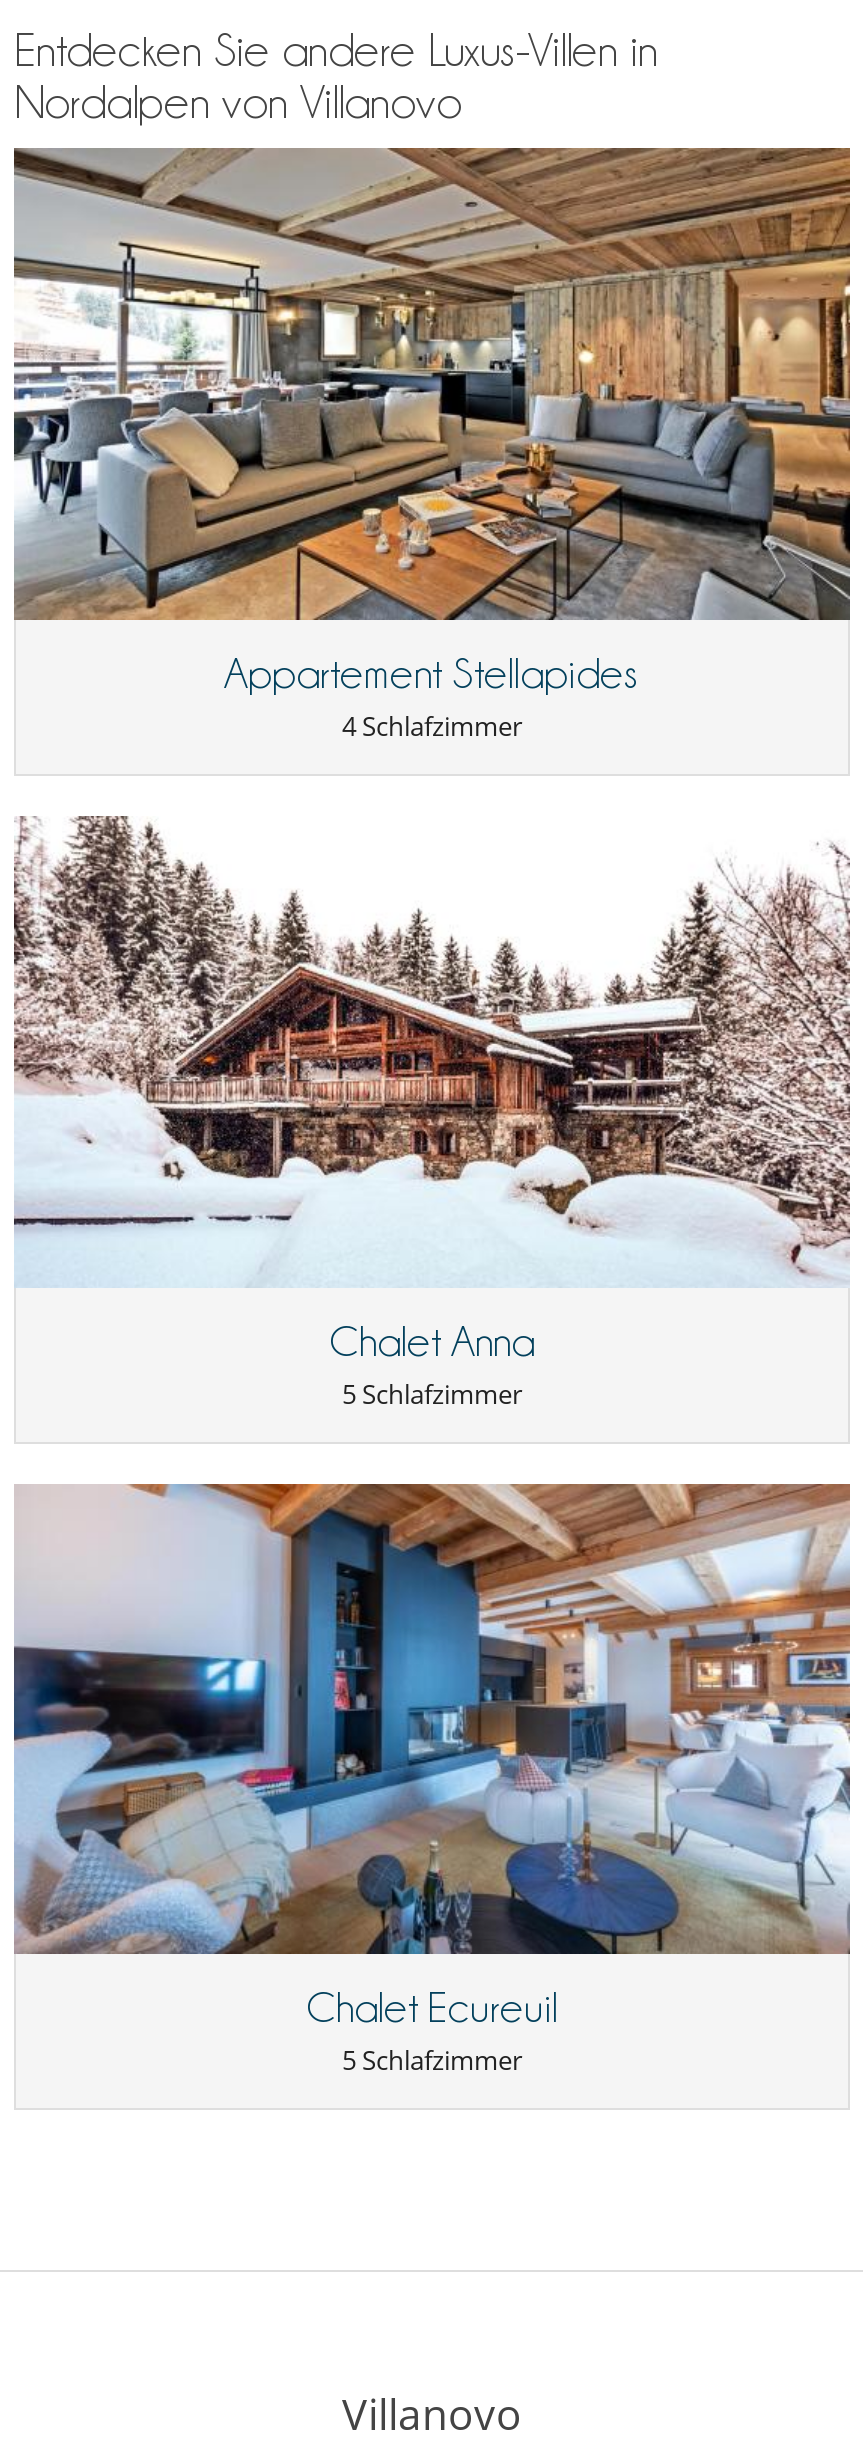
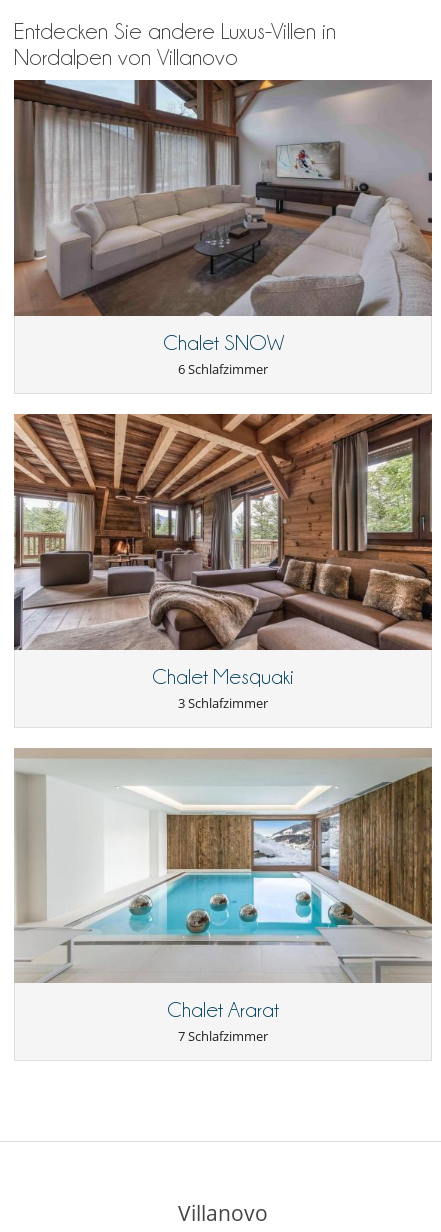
[14,146,852,744] [image] | Appartement Stellapides | 4 Schlafzimmer -> [13,79,433,378] [image] | Chalet SNOW | 6 Schlafzimmer
[14,816,852,1411] [image] | Chalet Anna | 5 Schlafzimmer -> [13,413,433,712] [image] | Chalet Mesquaki | 3 Schlafzimmer
[14,1482,852,2079] [image] | Chalet Ecureuil | 5 Schlafzimmer -> [14,748,433,1045] [image] | Chalet Ararat | 7 Schlafzimmer

